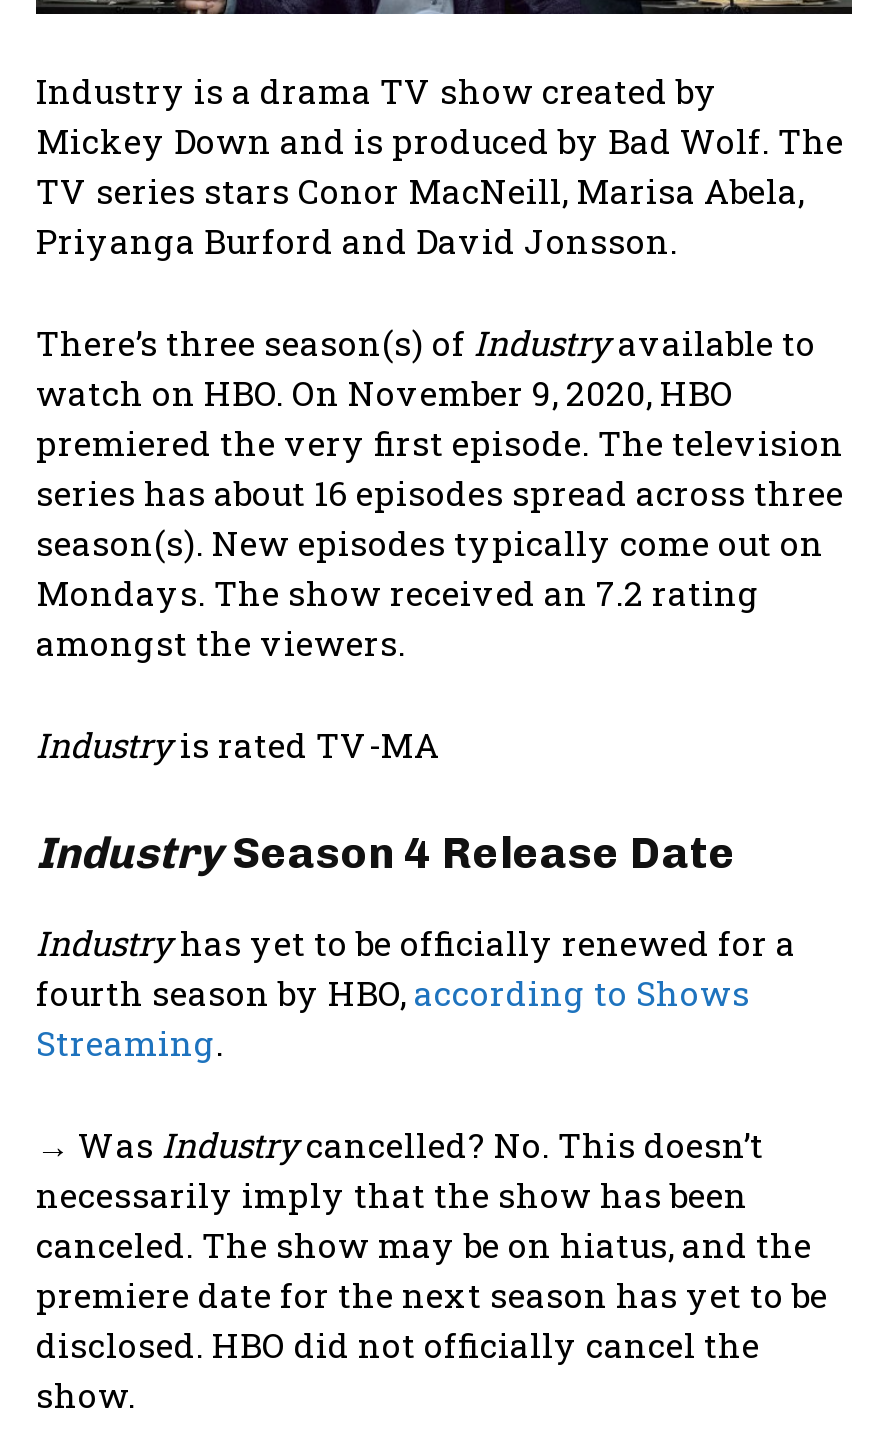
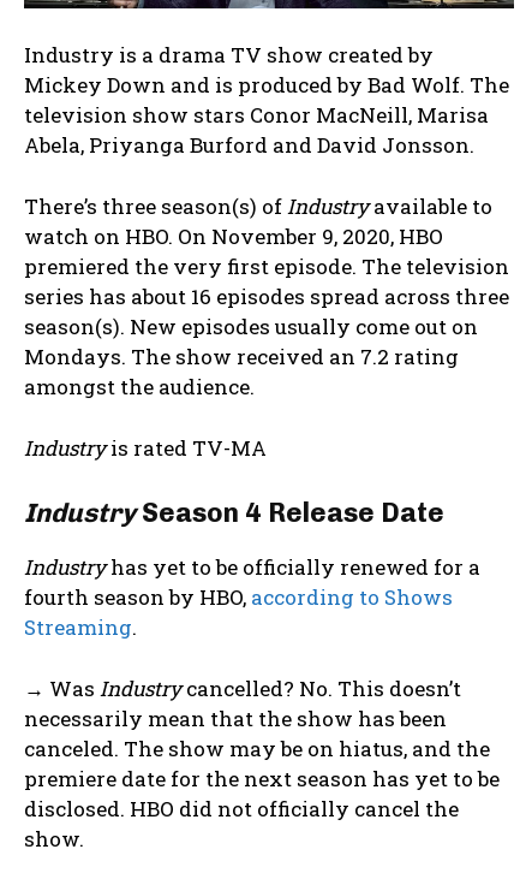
[36,168,804,264] TV series stars Conor MacNeill, Marisa Abela, | Priyanga Burford and David Jonsson. -> [24,101,489,159] television show stars Conor MacNeill, Marisa | Abela, Priyanga Burford and David Jonsson.
[36,520,824,566] season(s). New episodes typically come out on -> [24,313,478,341] season(s). New episodes usually come out on
[36,620,406,666] amongst the viewers. -> [24,373,255,401] amongst the audience.
[36,1172,748,1218] necessarily imply that the show has been -> [24,705,447,733] necessarily mean that the show has been

